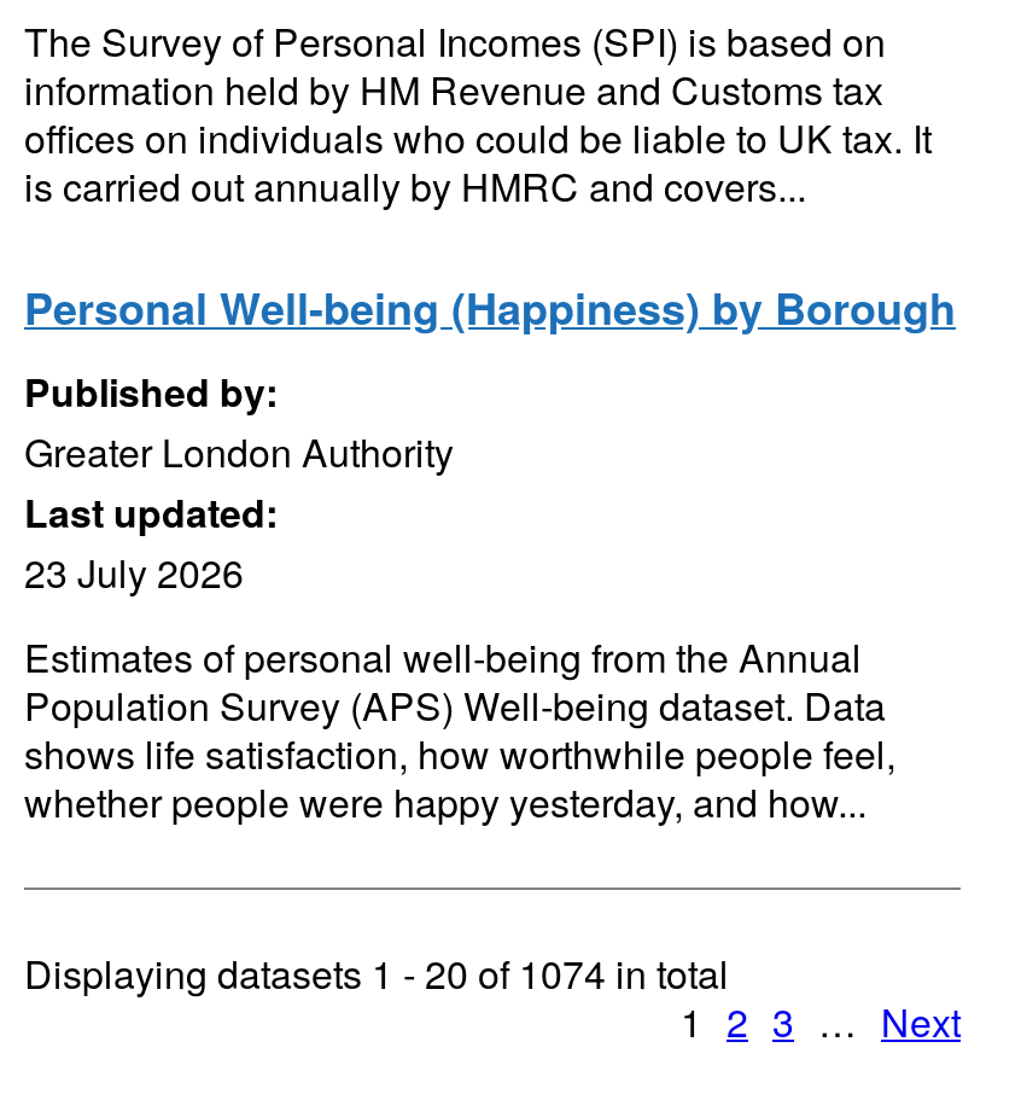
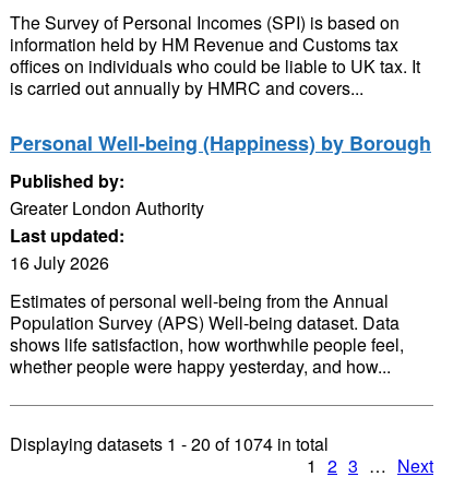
[24,545,244,600] 23 July 2026 -> [10,250,109,275] 16 July 2026

